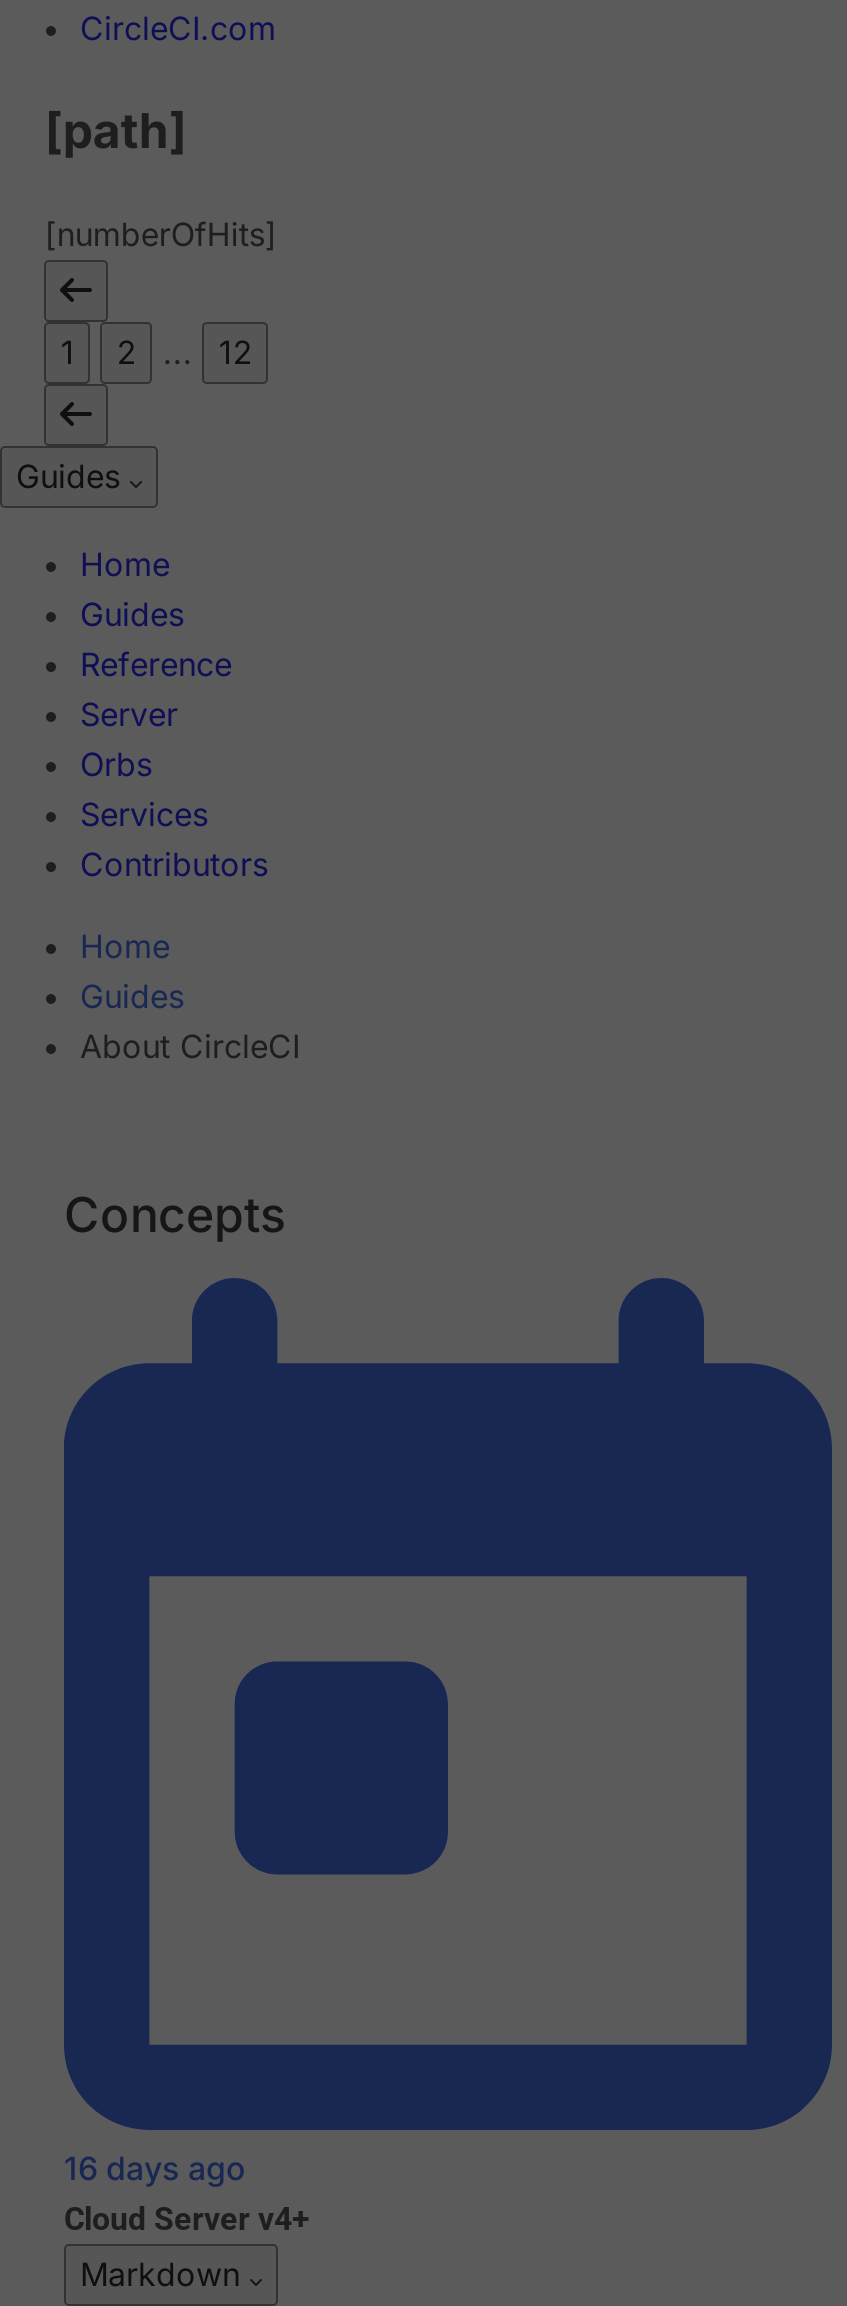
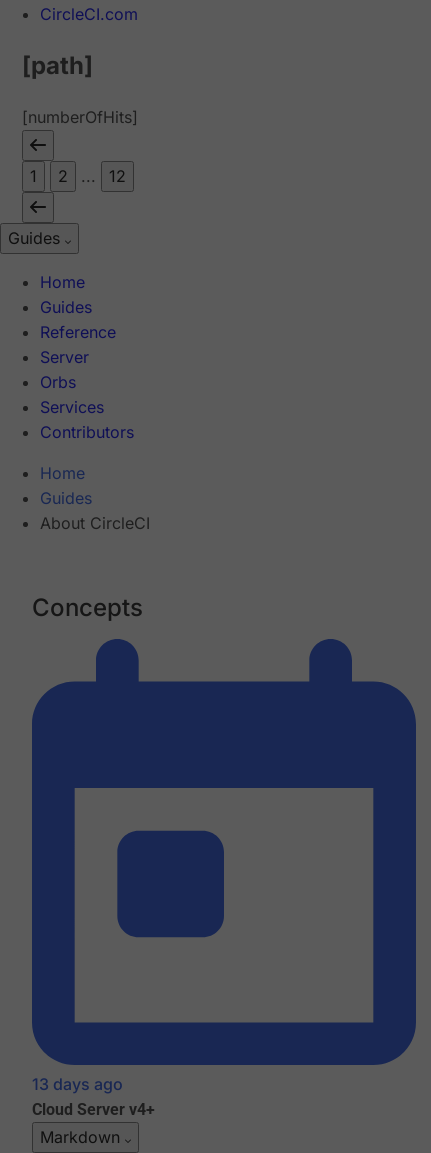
[64,2149,246,2189] 16 days ago -> [32,1074,123,1094] 13 days ago

